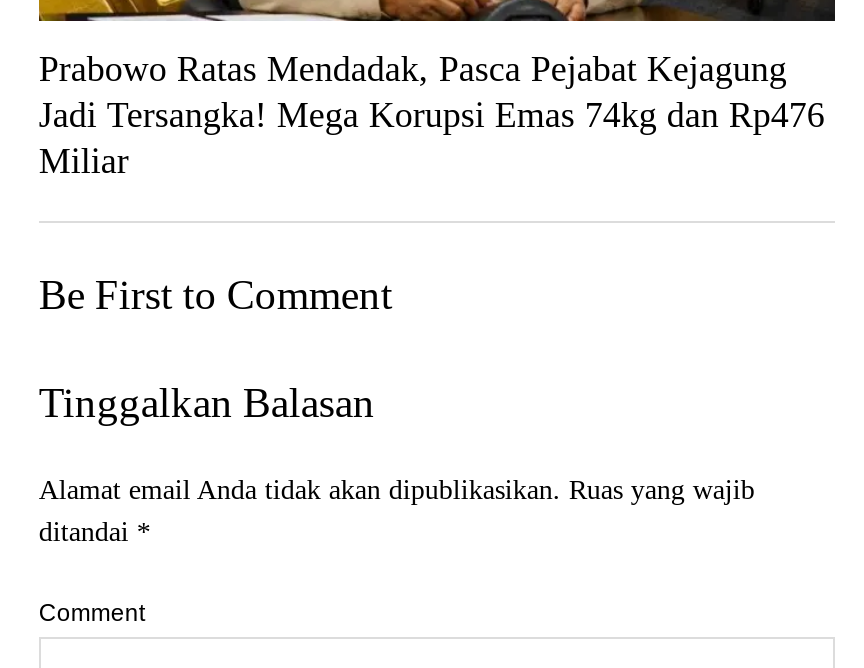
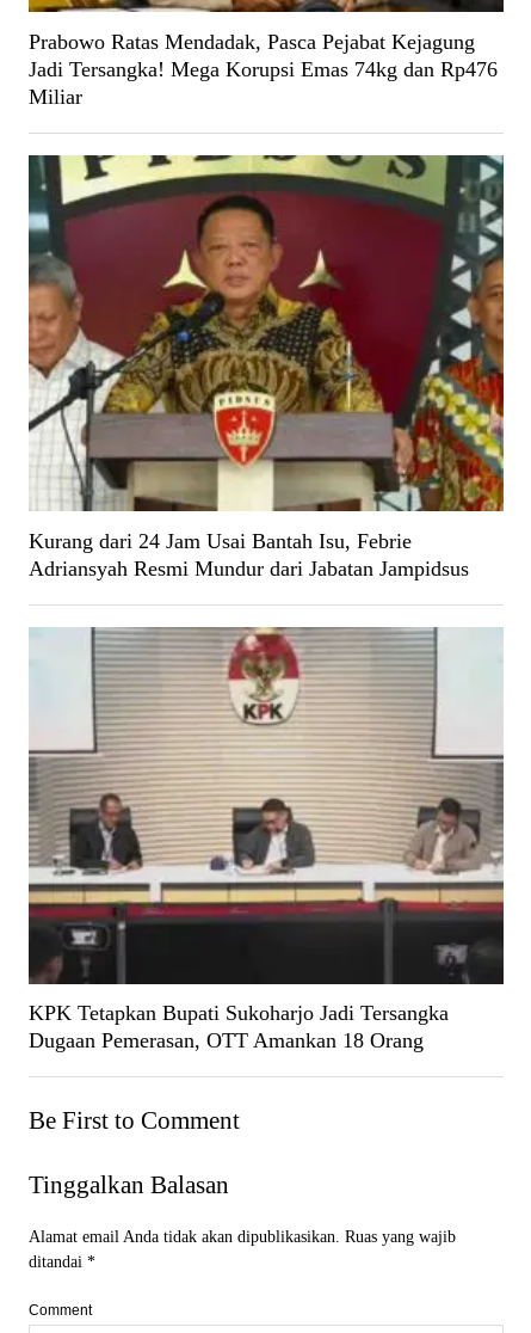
none -> [27,154,505,580] [image] | Kurang dari 24 Jam Usai Bantah Isu, Febrie | Adriansyah Resmi Mundur dari Jabatan Jampidsus
none -> [27,626,505,1052] [image] | KPK Tetapkan Bupati Sukoharjo Jadi Tersangka | Dugaan Pemerasan, OTT Amankan 18 Orang

